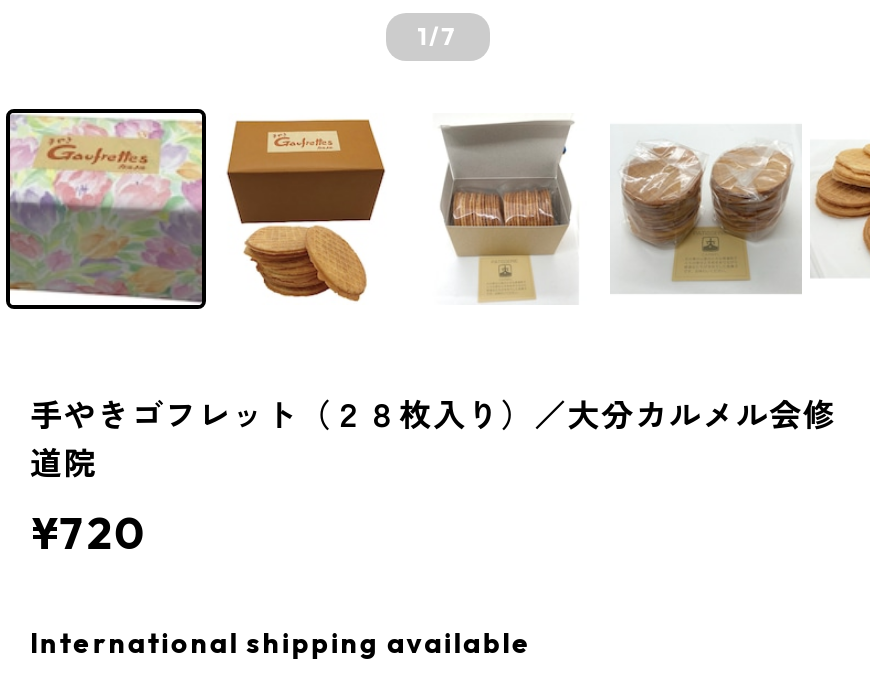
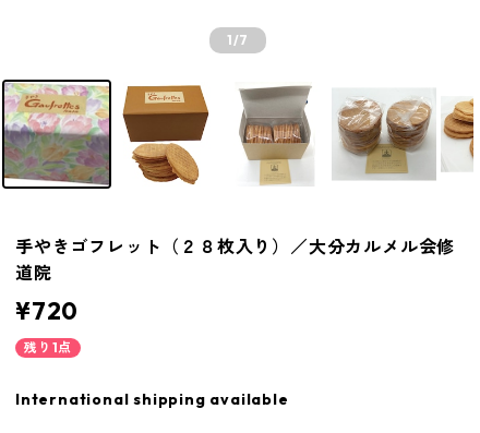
none -> [24,339,72,356] 残り1点

